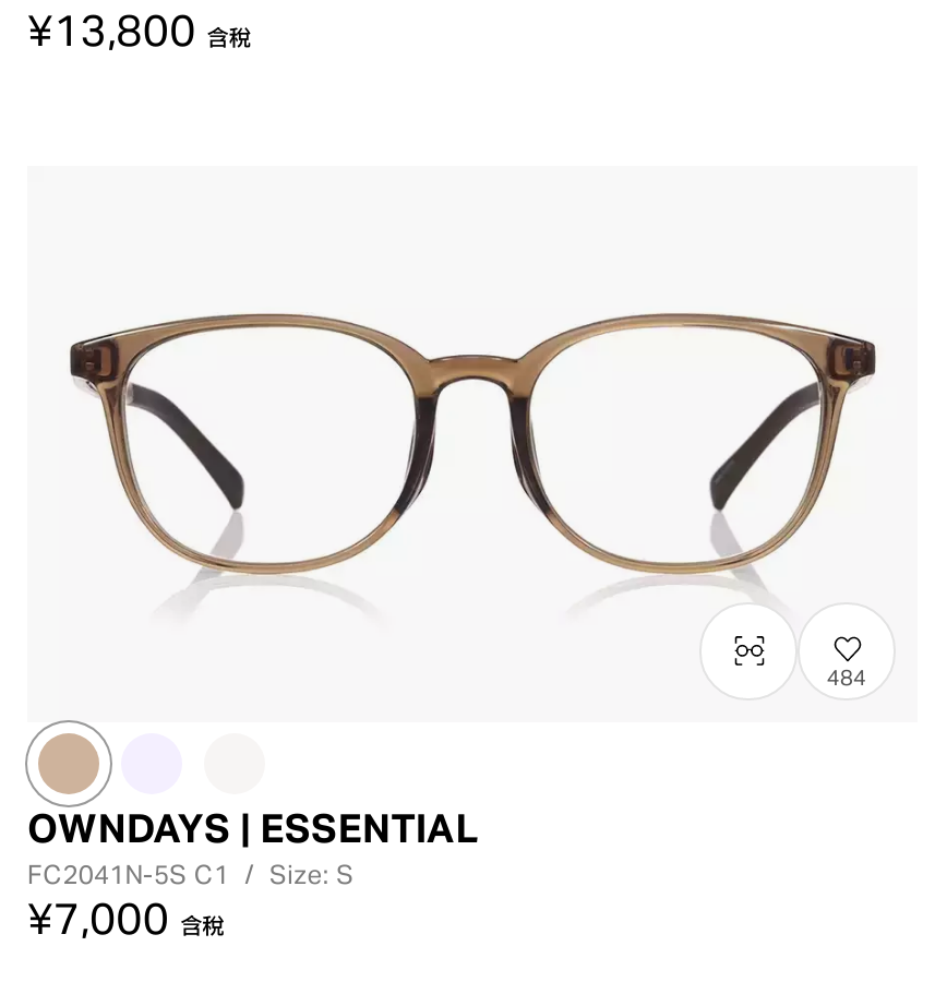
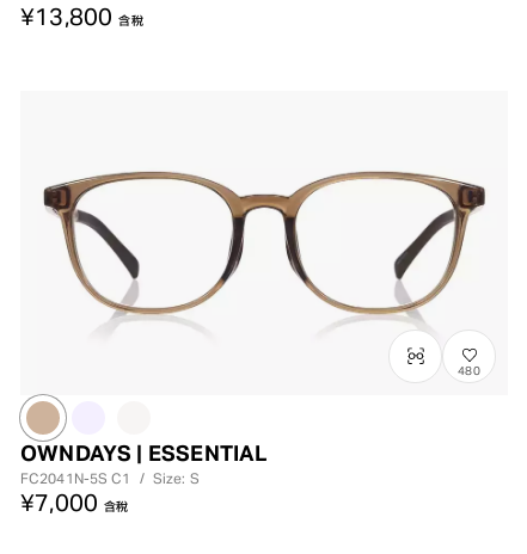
[827,666,866,687] 484 -> [458,364,480,376] 480

